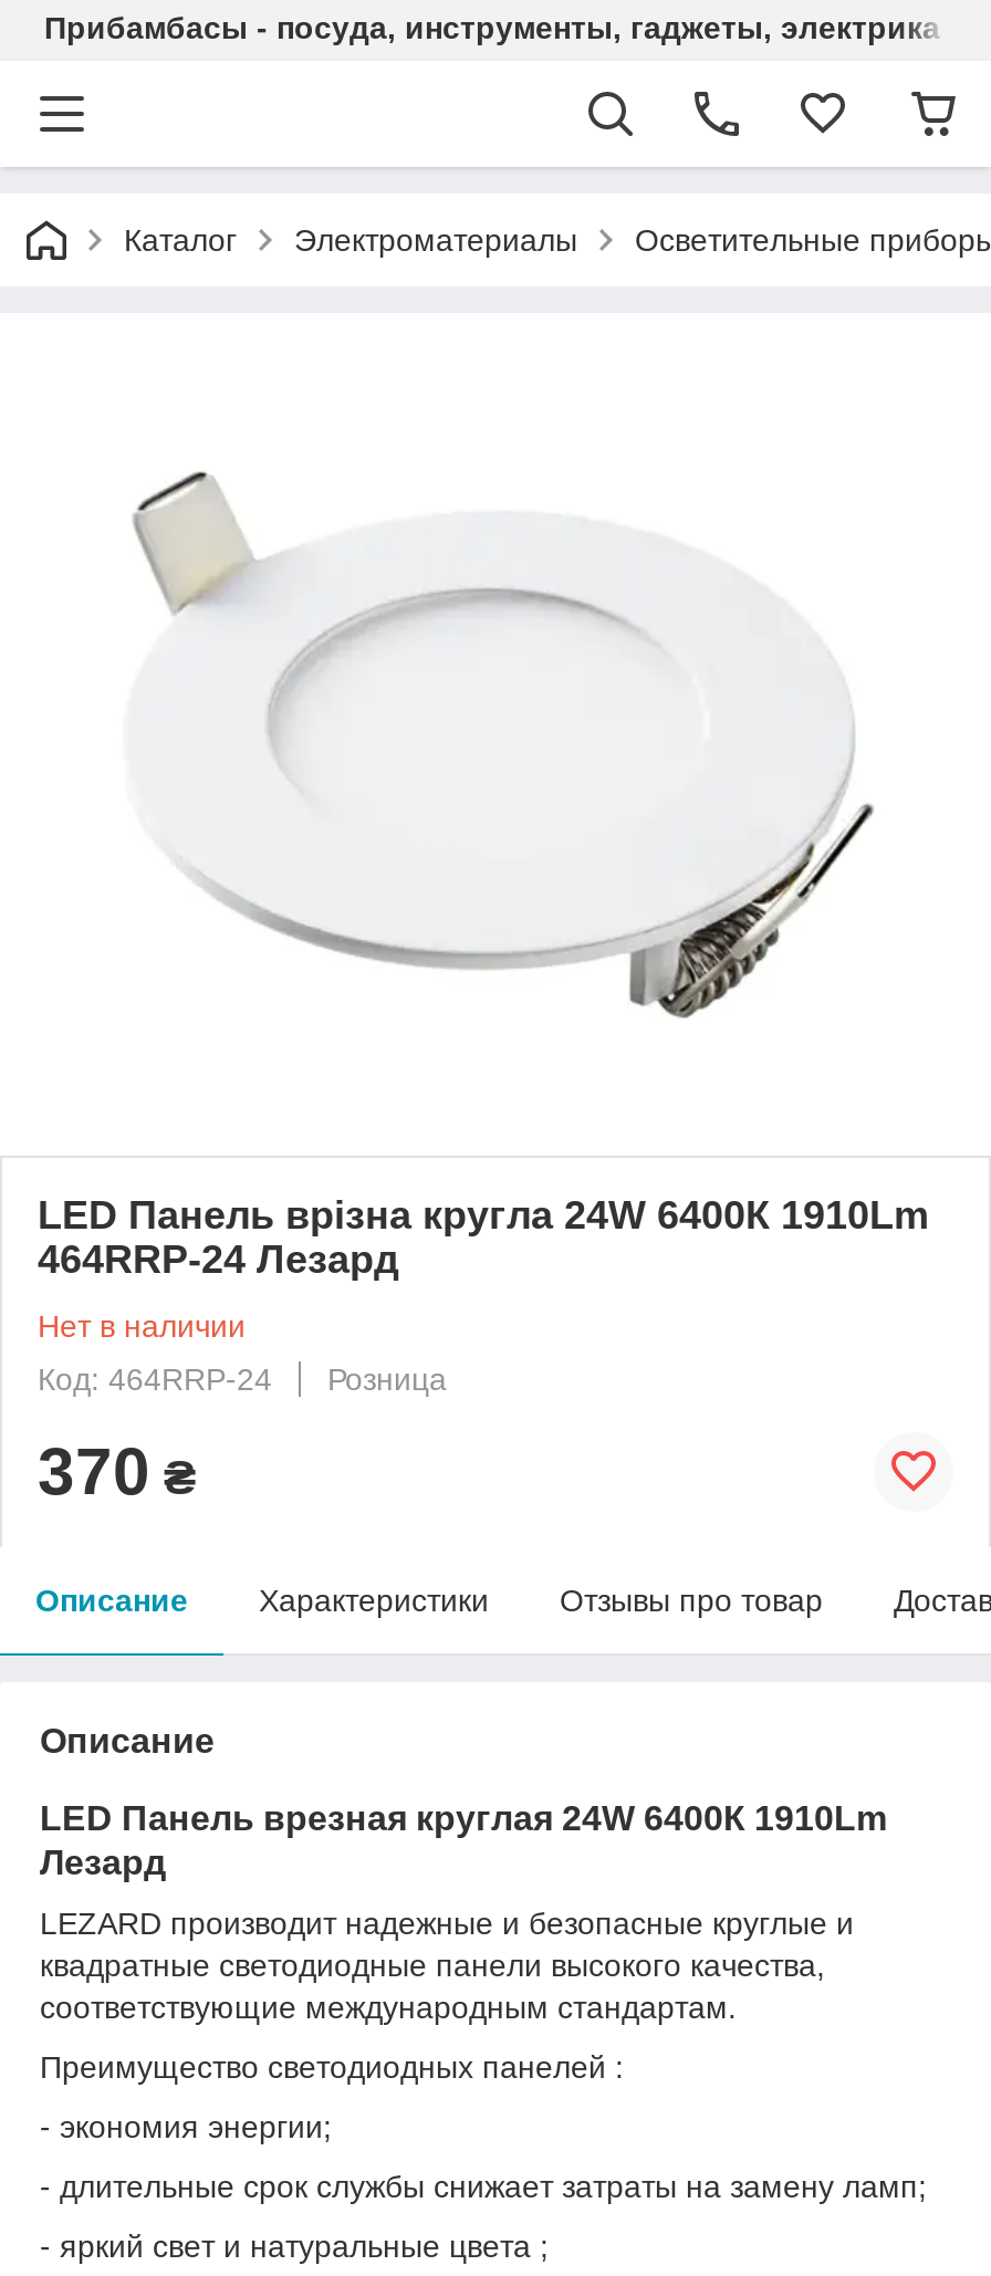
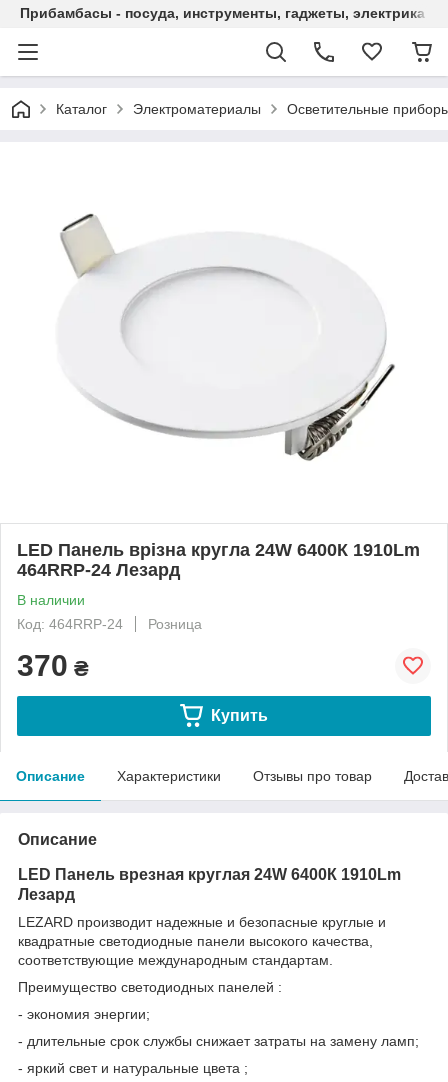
[38,1308,246,1343] Нет в наличии -> [17,592,85,608] В наличии
none -> [211,707,268,724] Купить

